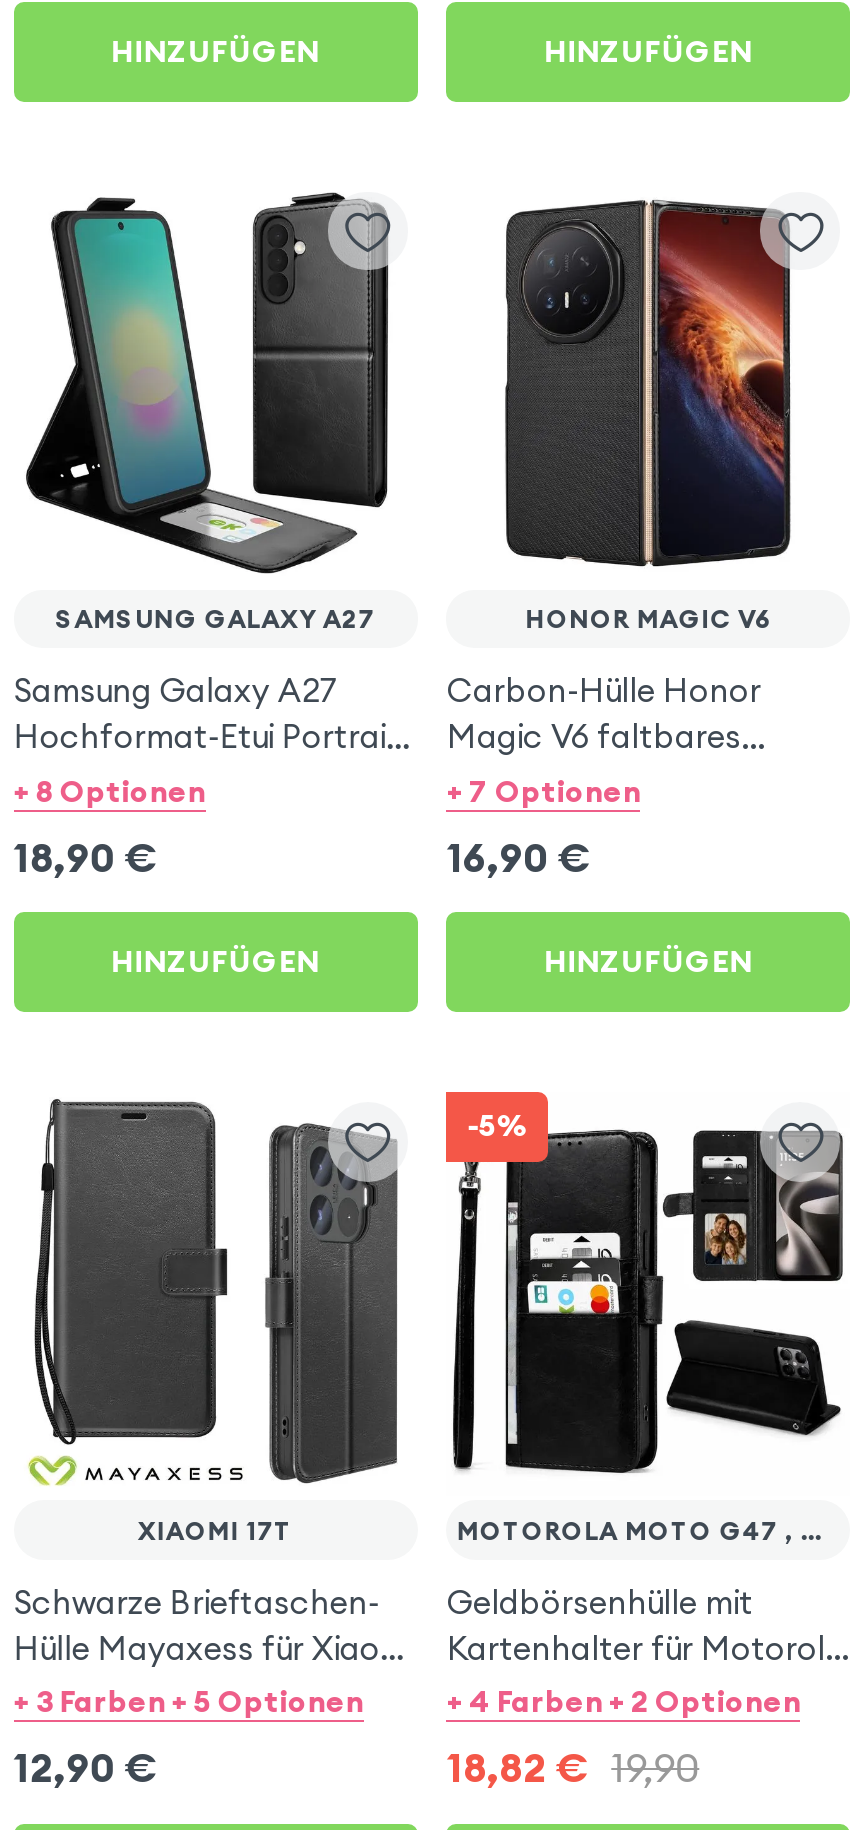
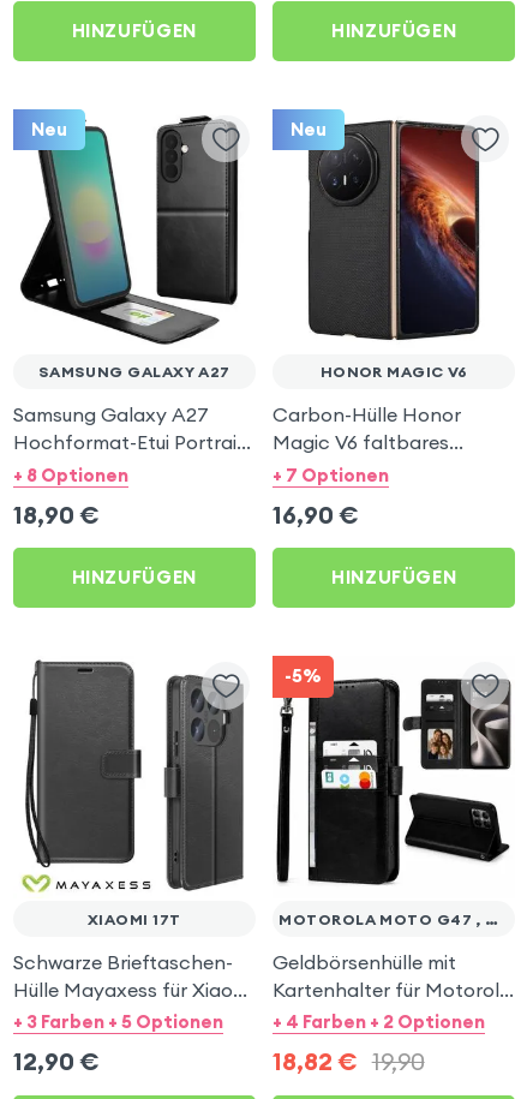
none -> [31,118,67,141] Neu
none -> [291,118,327,141] Neu

